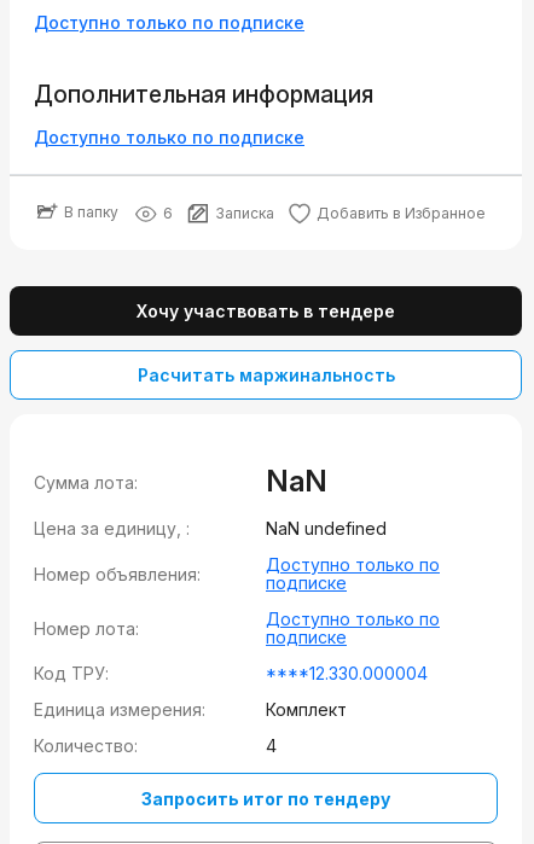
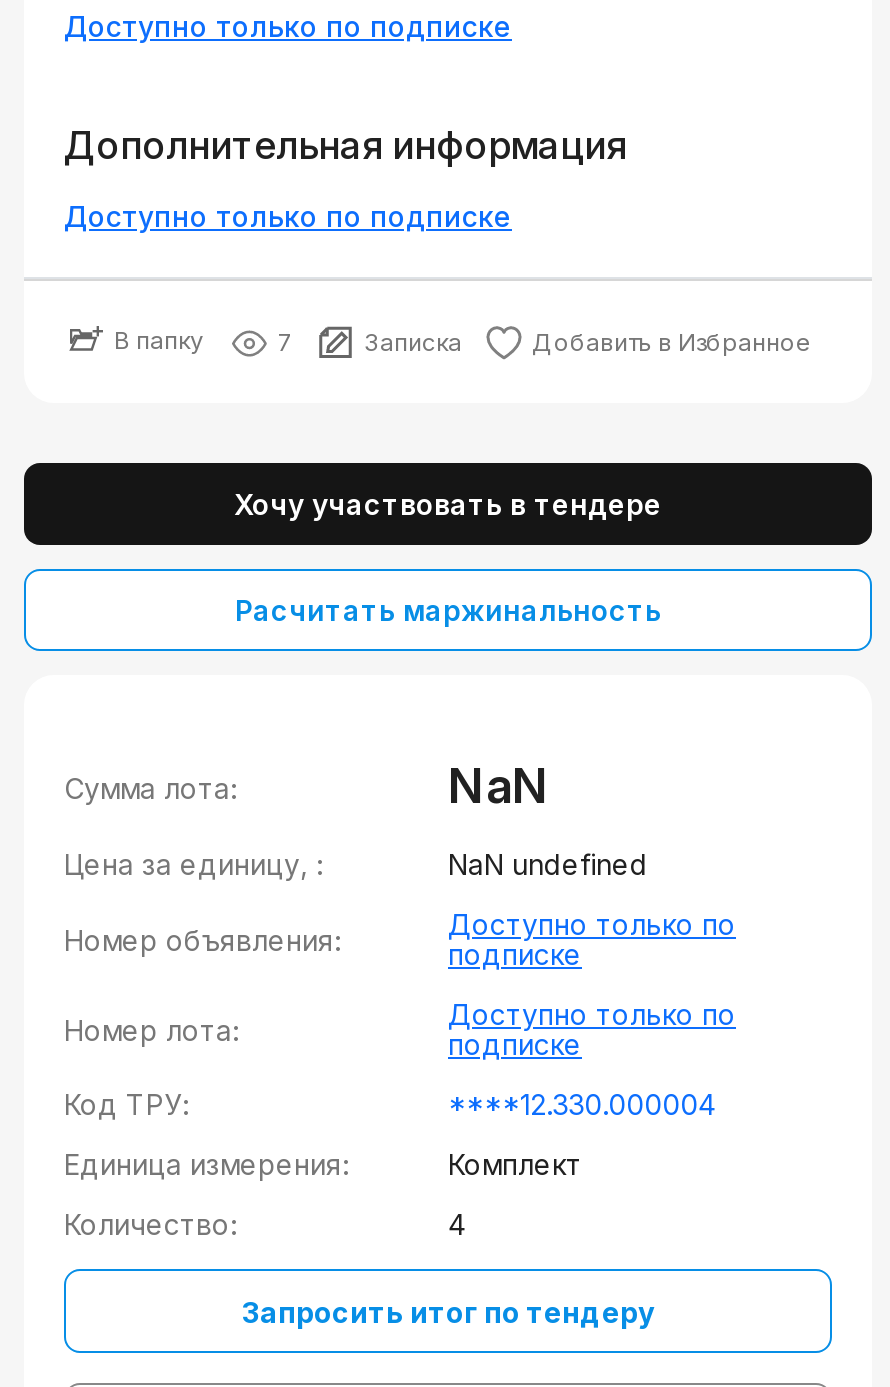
[163,204,173,222] 6 -> [278,327,294,357] 7

